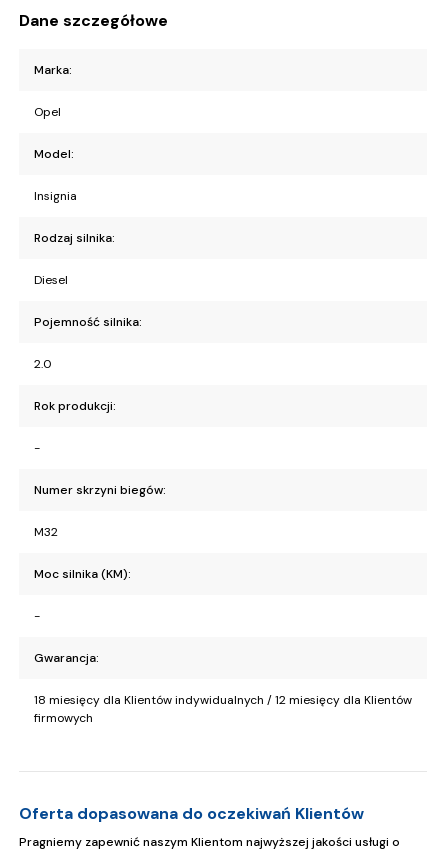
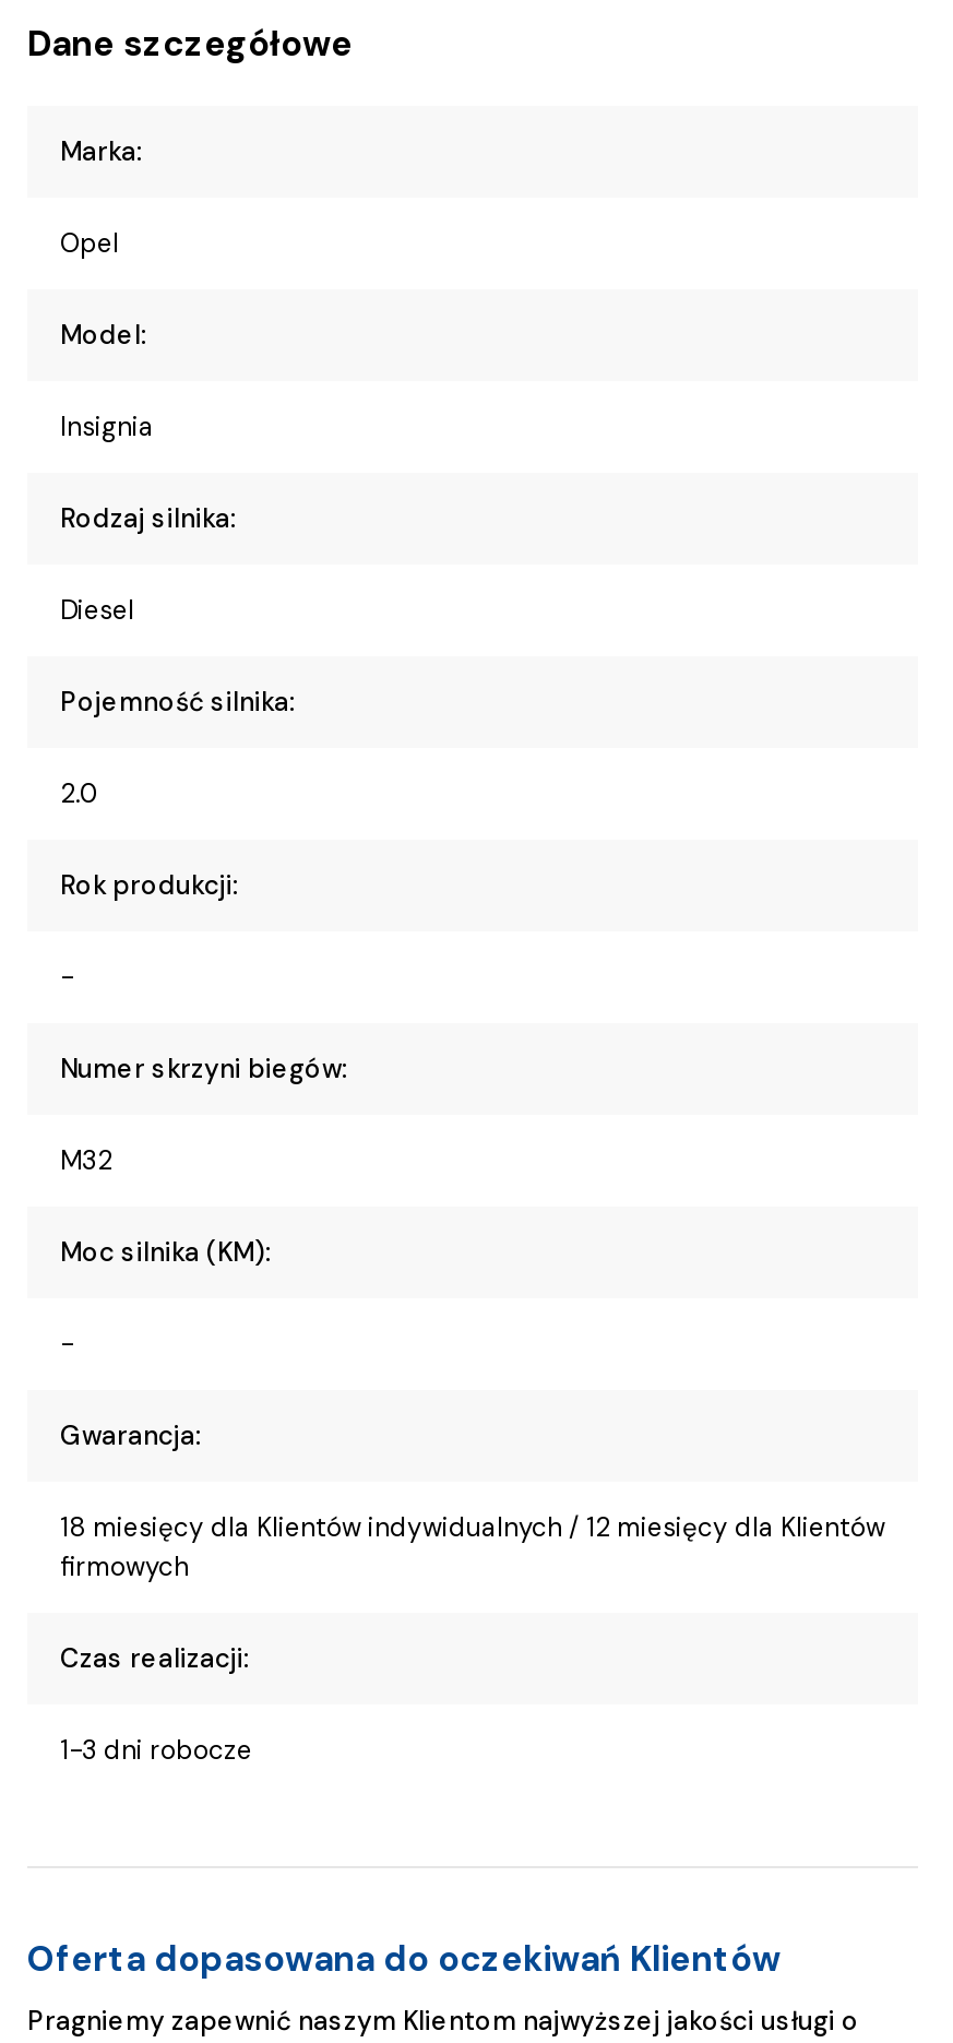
none -> [60,1641,252,1768] Czas realizacji: | 1-3 dni robocze

